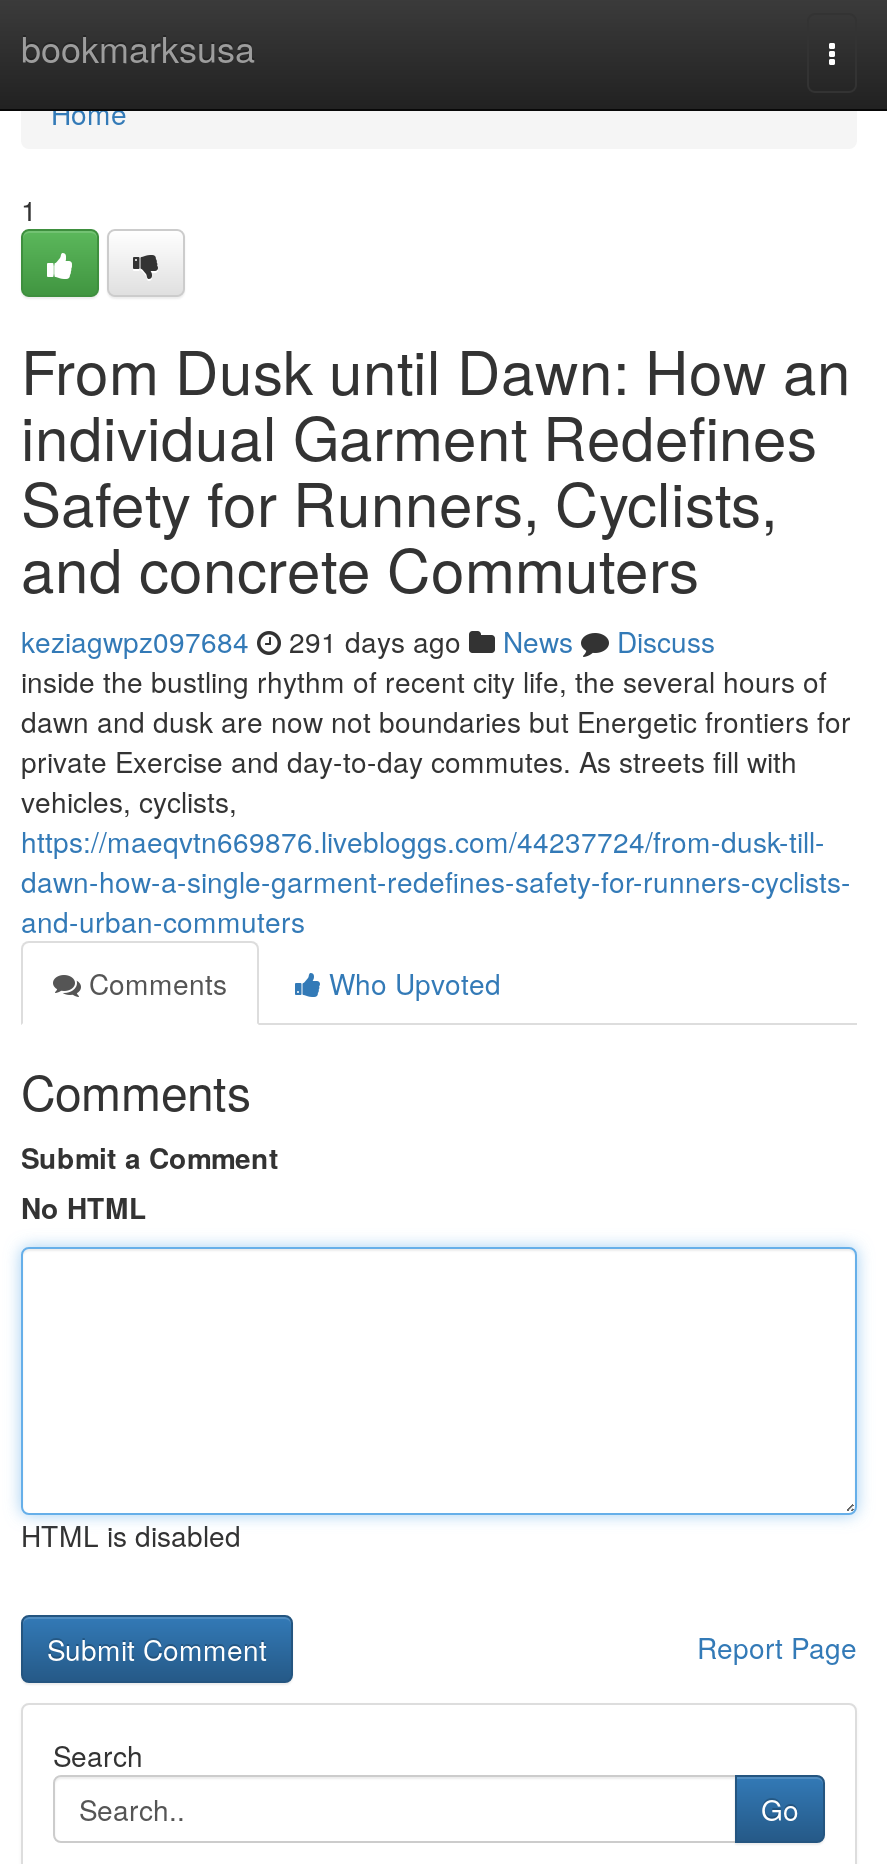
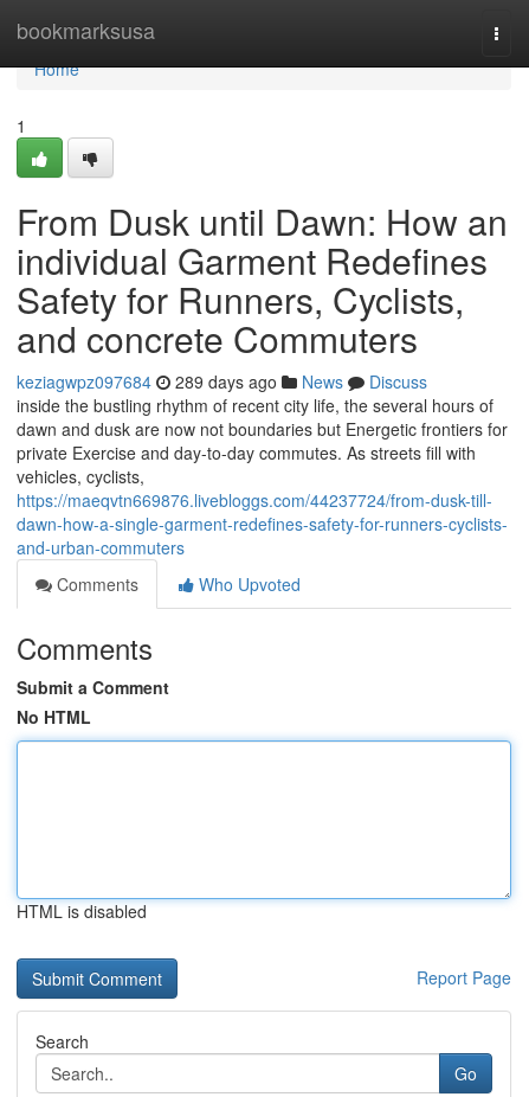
[21,621,715,661] keziagwpz097684 291 days ago News Discuss -> [17,370,427,393] keziagwpz097684 289 days ago News Discuss

